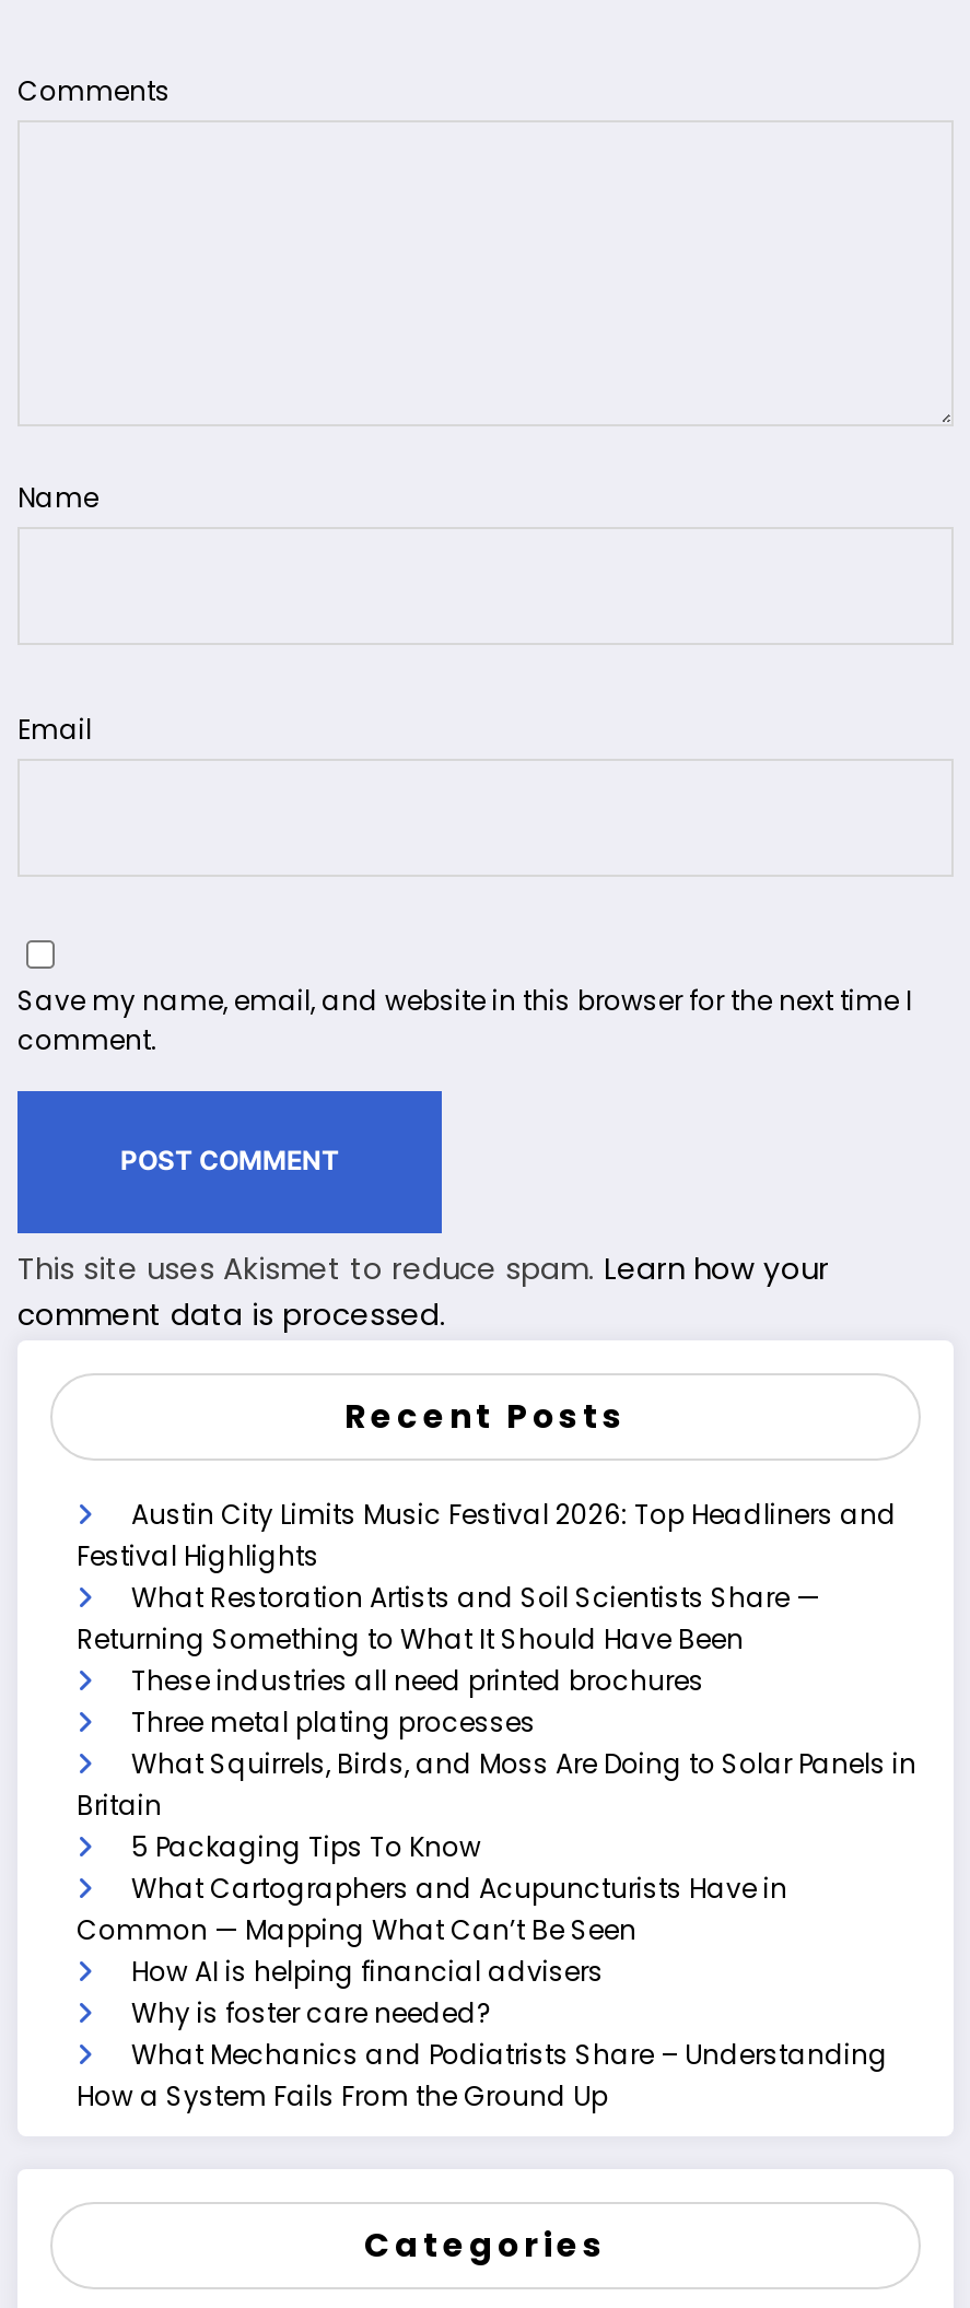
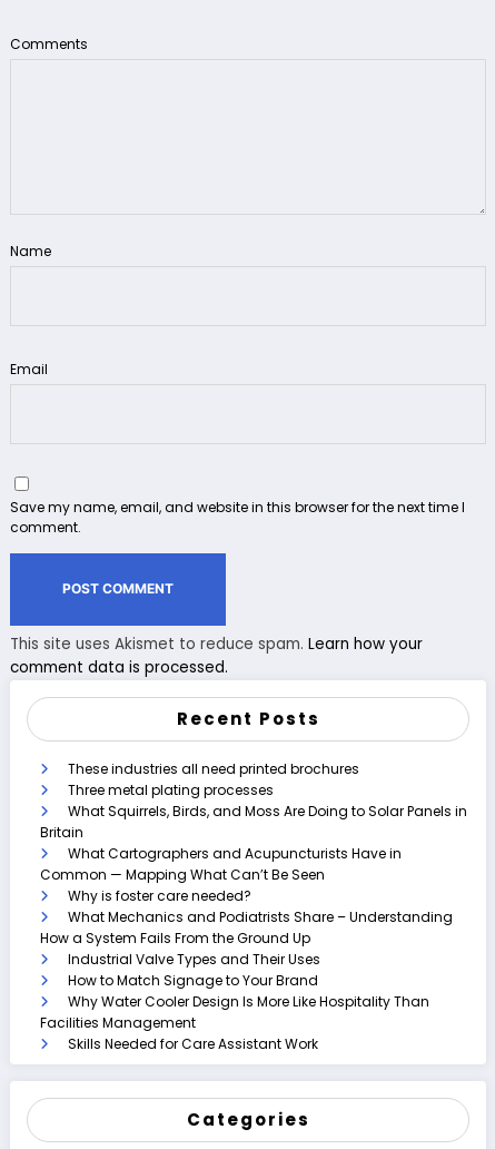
[77,1495,897,1657] Austin City Limits Music Festival 2026: Top Headliners and | Festival Highlights | What Restoration Artists and Soil Scientists Share — | Returning Something to What It Should Have Been -> none
moved [77,1662,916,1823] -> [40,759,467,842]: These industries all need printed brochures | Three metal plating processes | What Squirrels, Birds, and Moss Are Doing to Solar Panels in | Britain
[131,1828,481,1865] 5 Packaging Tips To Know -> none
moved [77,1869,787,1948] -> [40,844,402,884]: What Cartographers and Acupuncturists Have in | Common — Mapping What Can’t Be Seen
[131,1952,604,1990] How AI is helping financial advisers -> none
moved [77,1994,888,2114] -> [40,886,453,947]: Why is foster care needed? | What Mechanics and Podiatrists Share – Understanding | How a System Fails From the Ground Up
none -> [40,950,429,1053] Industrial Valve Types and Their Uses | How to Match Signage to Your Brand | Why Water Cooler Design Is More Like Hospitality Than | Facilities Management | Skills Needed for Care Assistant Work

